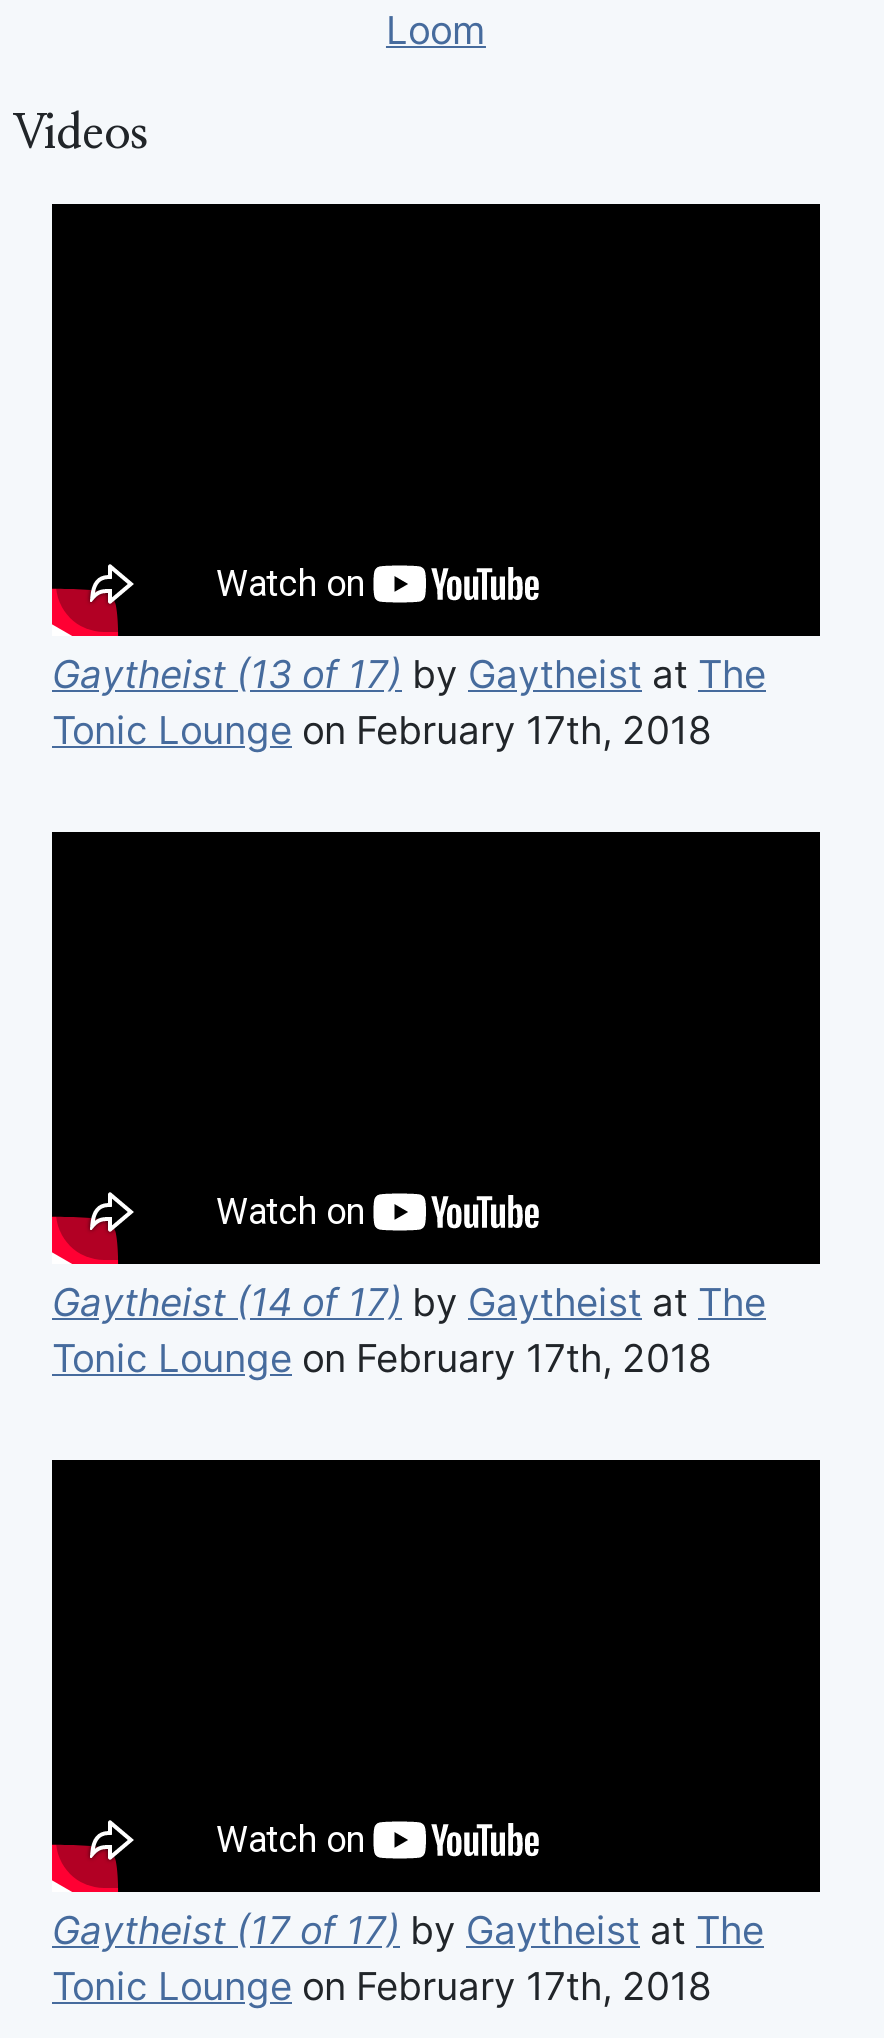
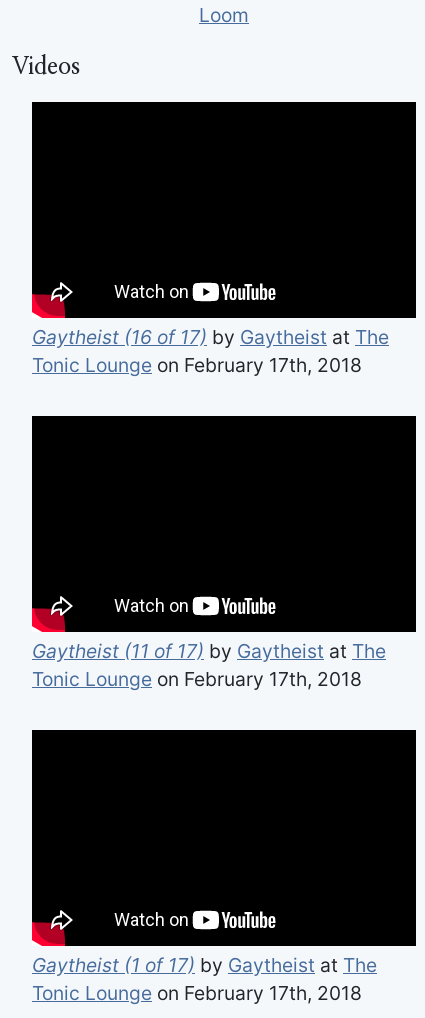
[52,651,766,699] Gaytheist (13 of 17) by Gaytheist at The -> [32,325,389,349] Gaytheist (16 of 17) by Gaytheist at The
[52,1279,766,1327] Gaytheist (14 of 17) by Gaytheist at The -> [32,639,386,663] Gaytheist (11 of 17) by Gaytheist at The
[52,1907,764,1955] Gaytheist (17 of 17) by Gaytheist at The -> [32,953,377,977] Gaytheist (1 of 17) by Gaytheist at The

